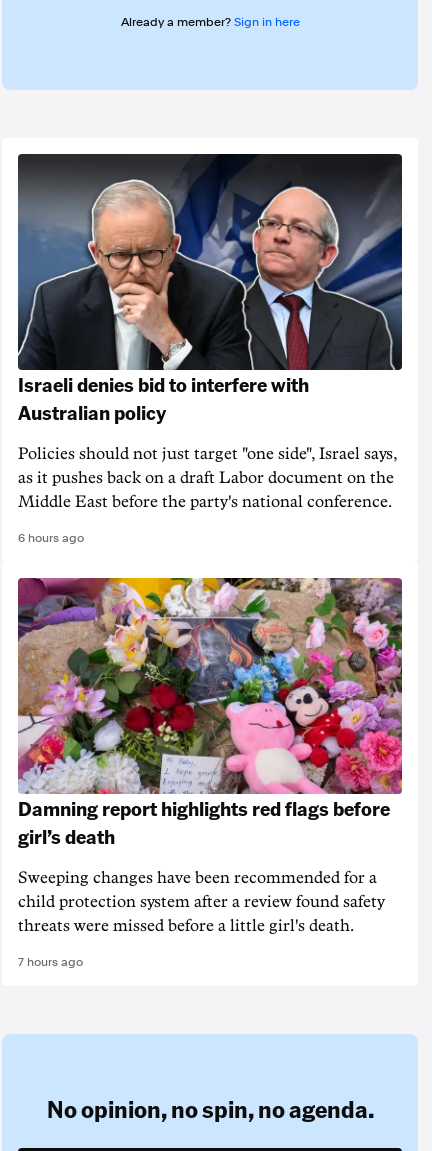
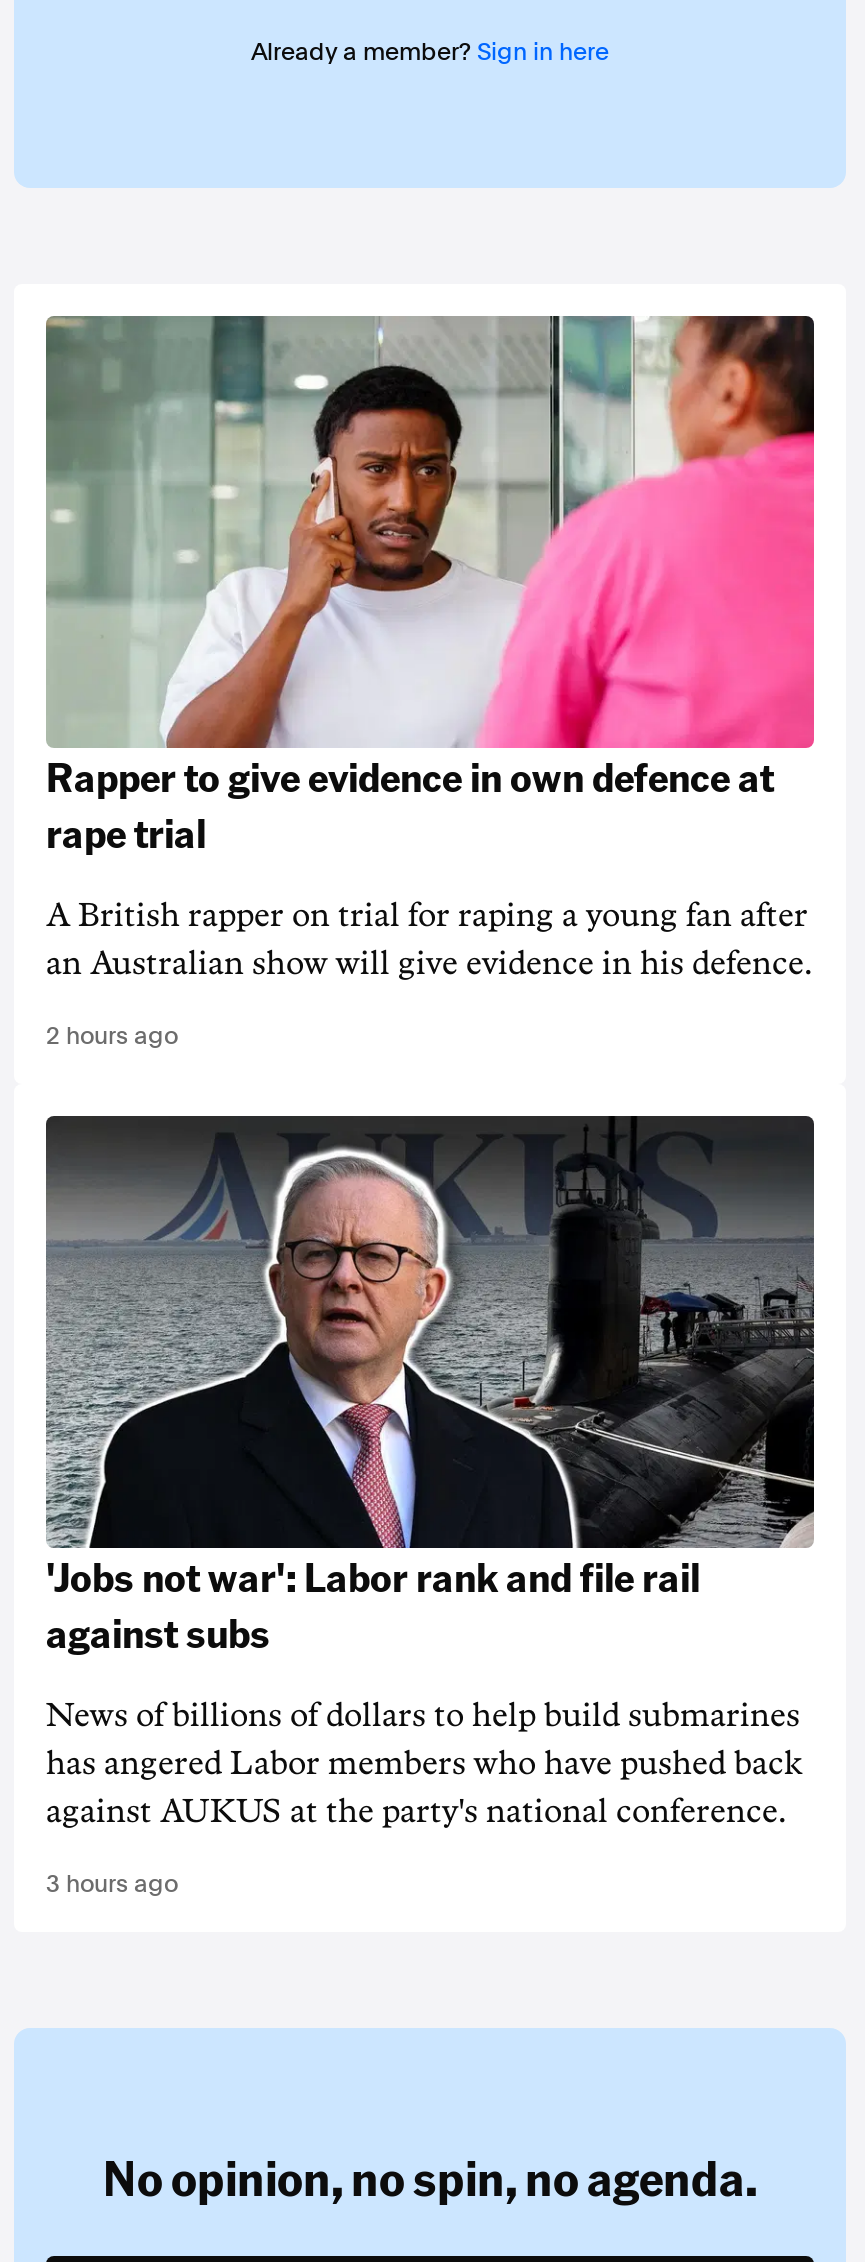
[18,153,403,545] [image] | Israeli denies bid to interfere with | Australian policy | Policies should not just target "one side", Israel says, | as it pushes back on a draft Labor document on the | Middle East before the party's national conference. | 6 hours ago -> [46,314,816,1050] [image] | Rapper to give evidence in own defence at | rape trial | A British rapper on trial for raping a young fan after | an Australian show will give evidence in his defence. | 2 hours ago
[18,577,403,969] [image] | Damning report highlights red flags before | girl’s death | Sweeping changes have been recommended for a | child protection system after a review found safety | threats were missed before a little girl's death. | 7 hours ago -> [46,1114,816,1898] [image] | 'Jobs not war': Labor rank and file rail | against subs | News of billions of dollars to help build submarines | has angered Labor members who have pushed back | against AUKUS at the party's national conference. | 3 hours ago

